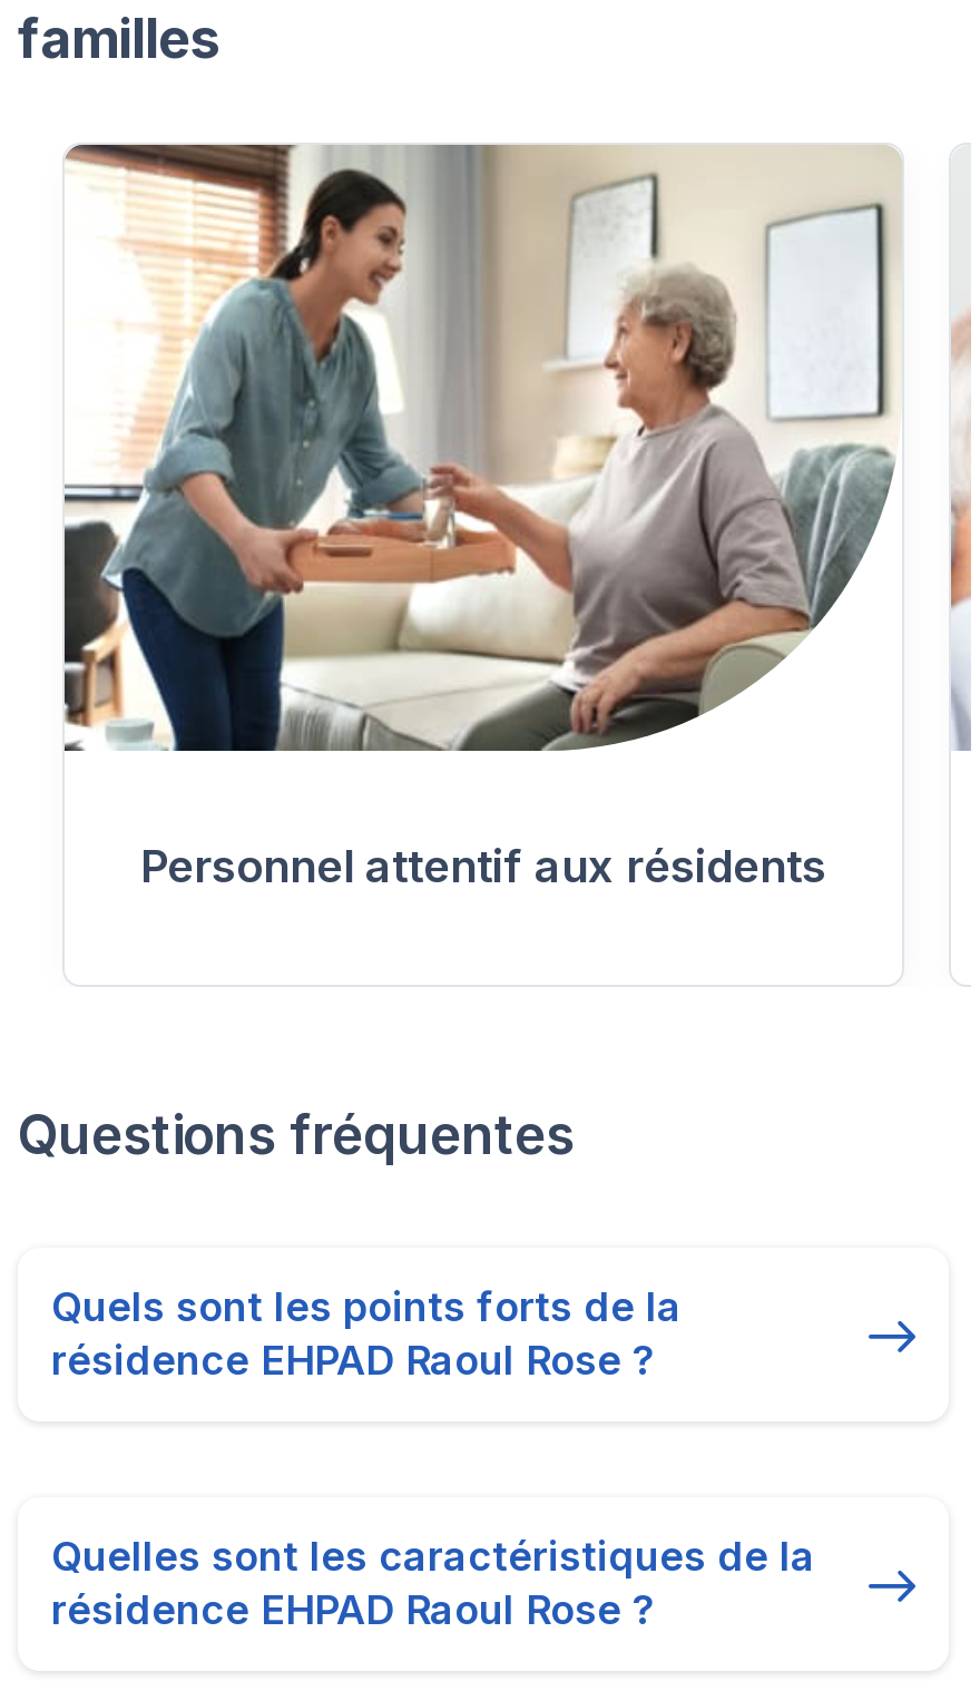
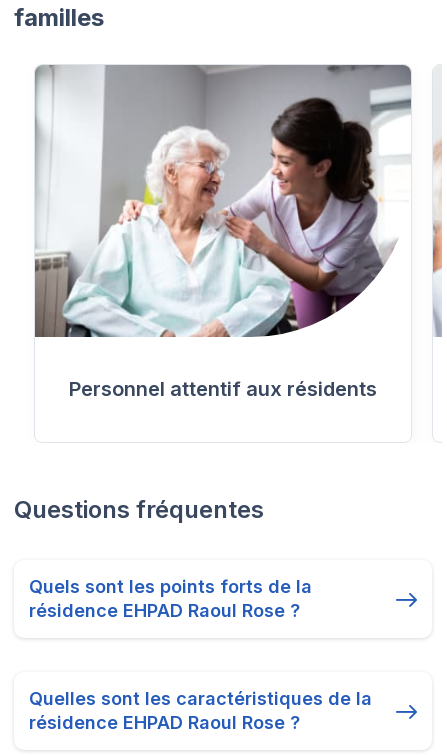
[62,143,900,753] [image] -> [34,64,412,338] [image]

